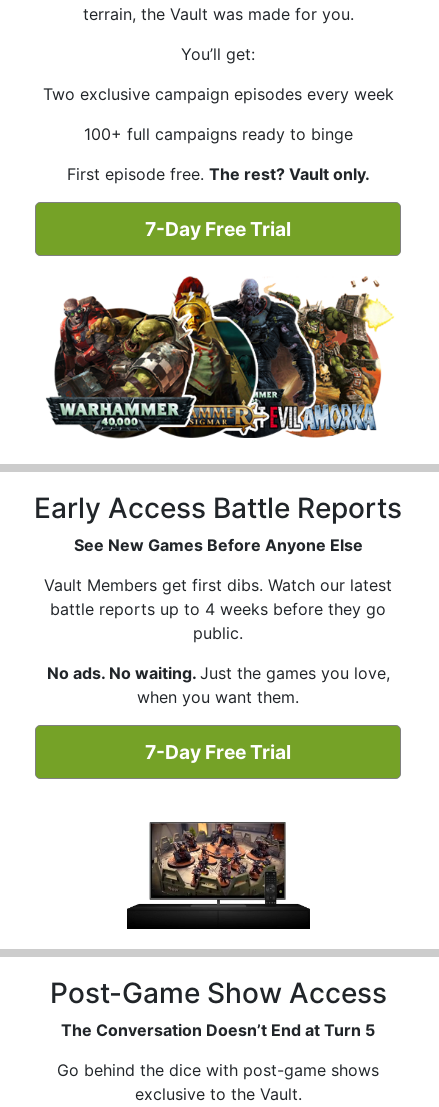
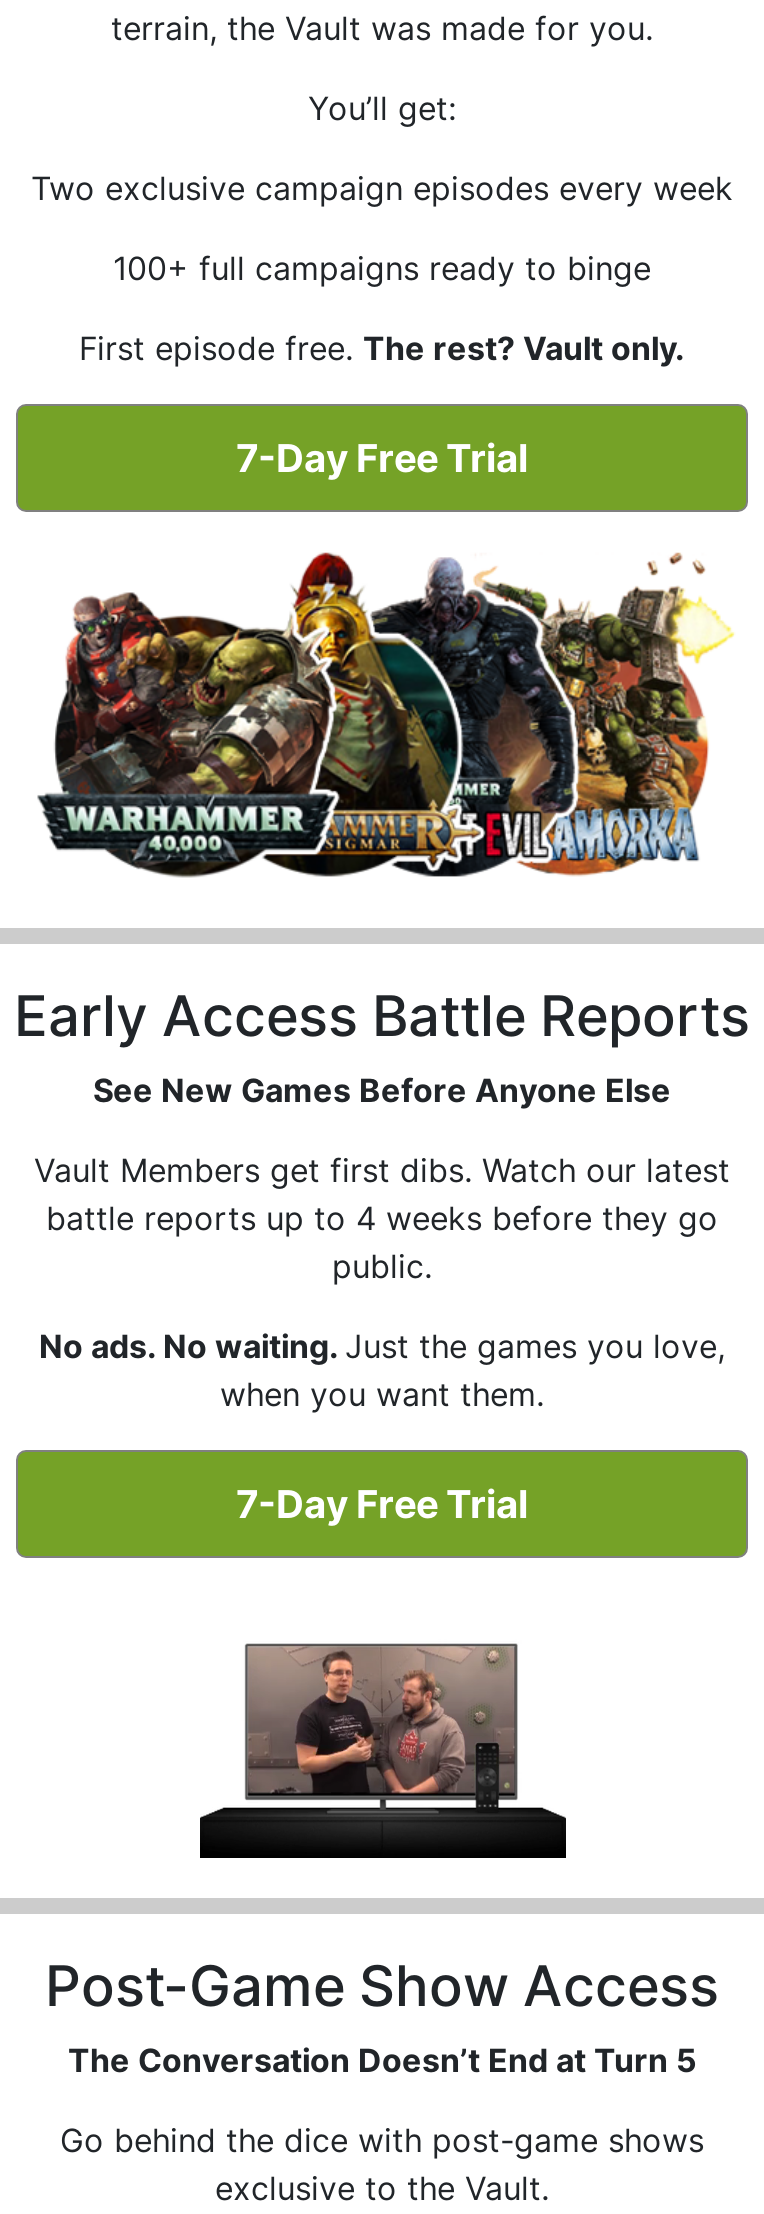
[150,823,285,898] [image] -> [246,1646,516,1794] [image]

